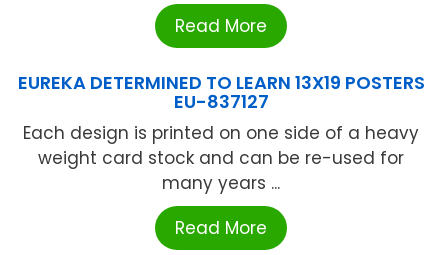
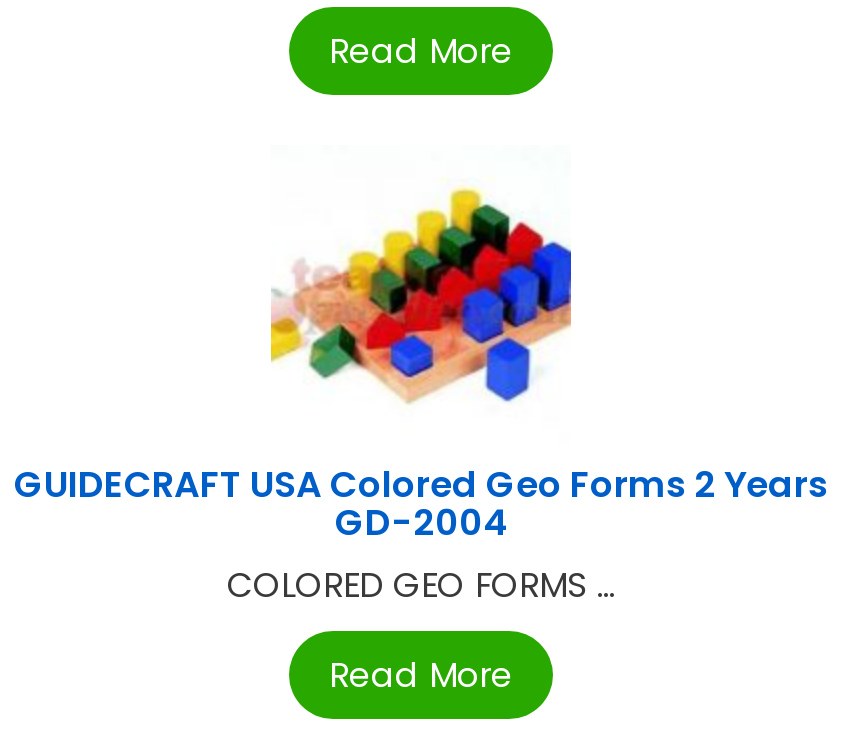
[17,70,424,195] EUREKA DETERMINED TO LEARN 13X19 POSTERS | EU-837127 | Each design is printed on one side of a heavy | weight card stock and can be re-used for | many years ... -> [14,459,828,609] GUIDECRAFT USA Colored Geo Forms 2 Years | GD-2004 | COLORED GEO FORMS ...

